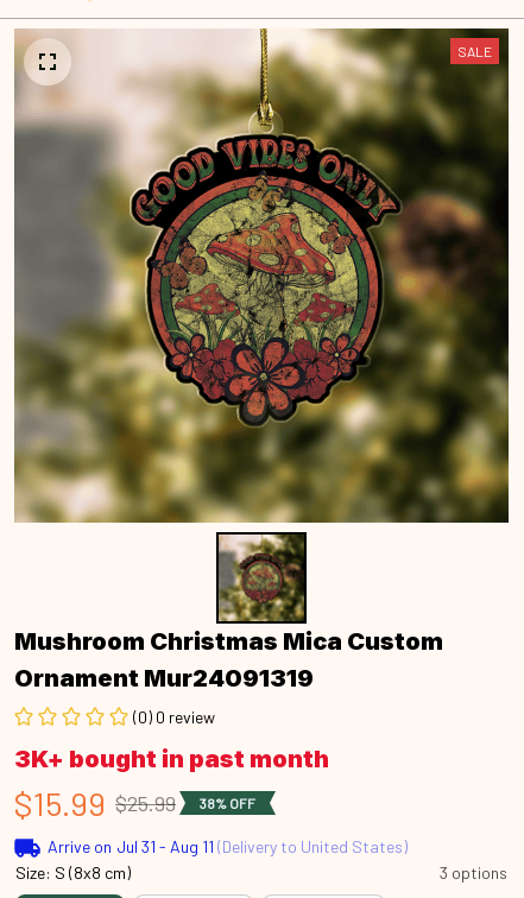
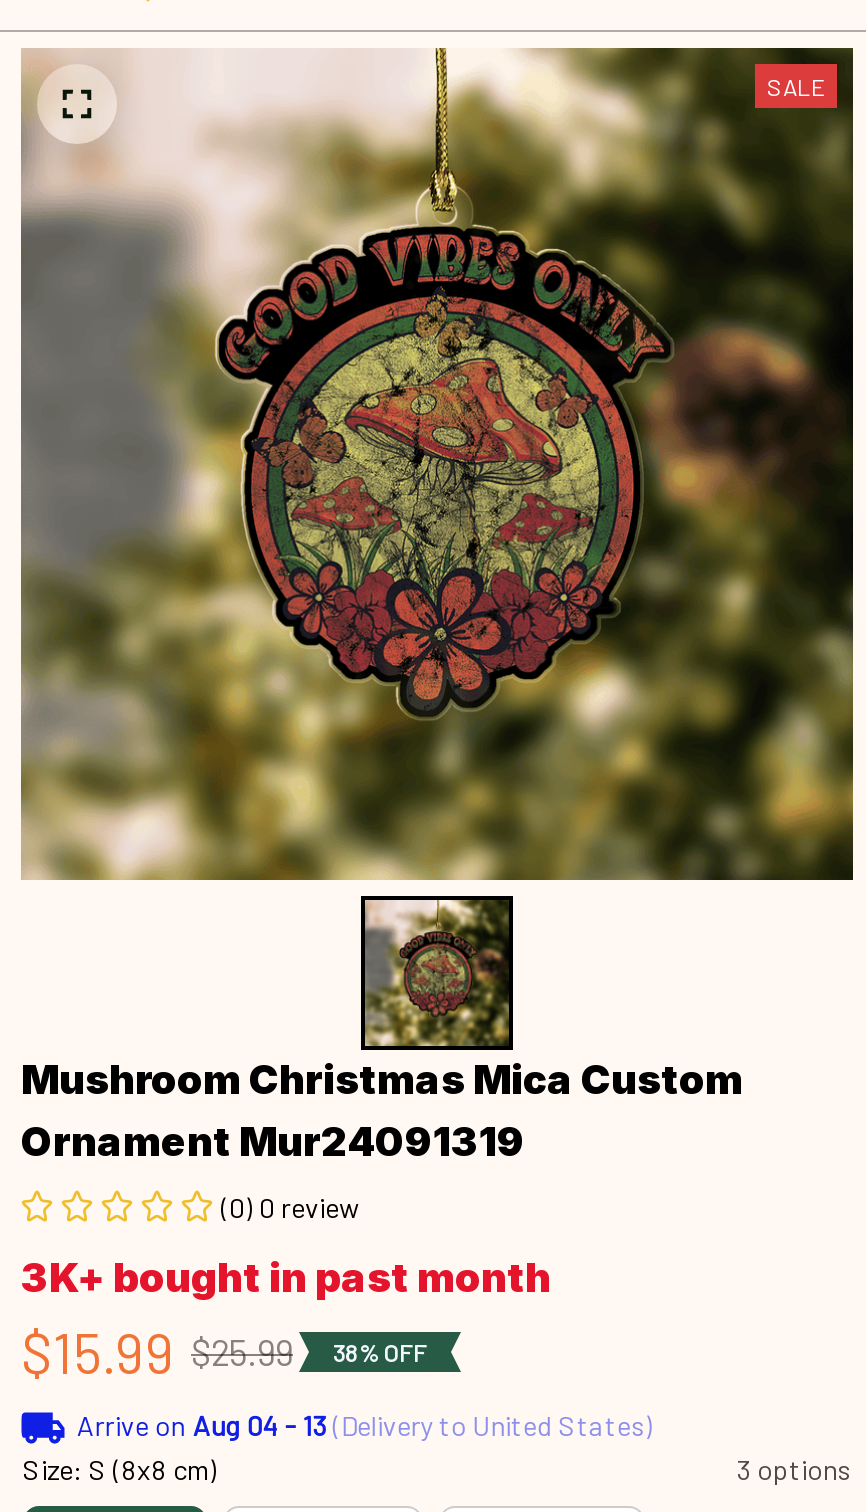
[47,836,407,856] Arrive on Jul 31 - Aug 11 (Delivery to United States) -> [77,1408,653,1442] Arrive on Aug 04 - 13 (Delivery to United States)

